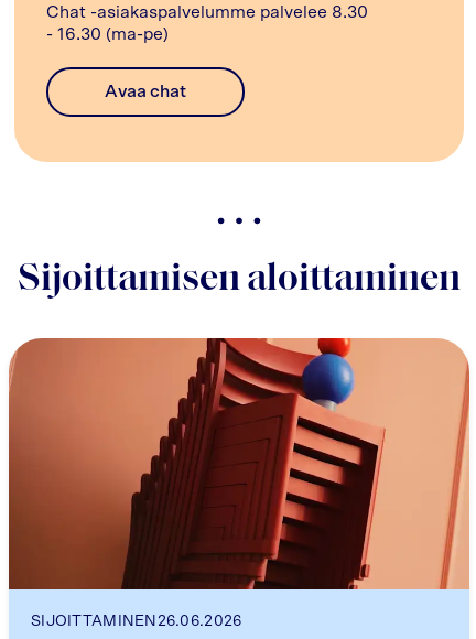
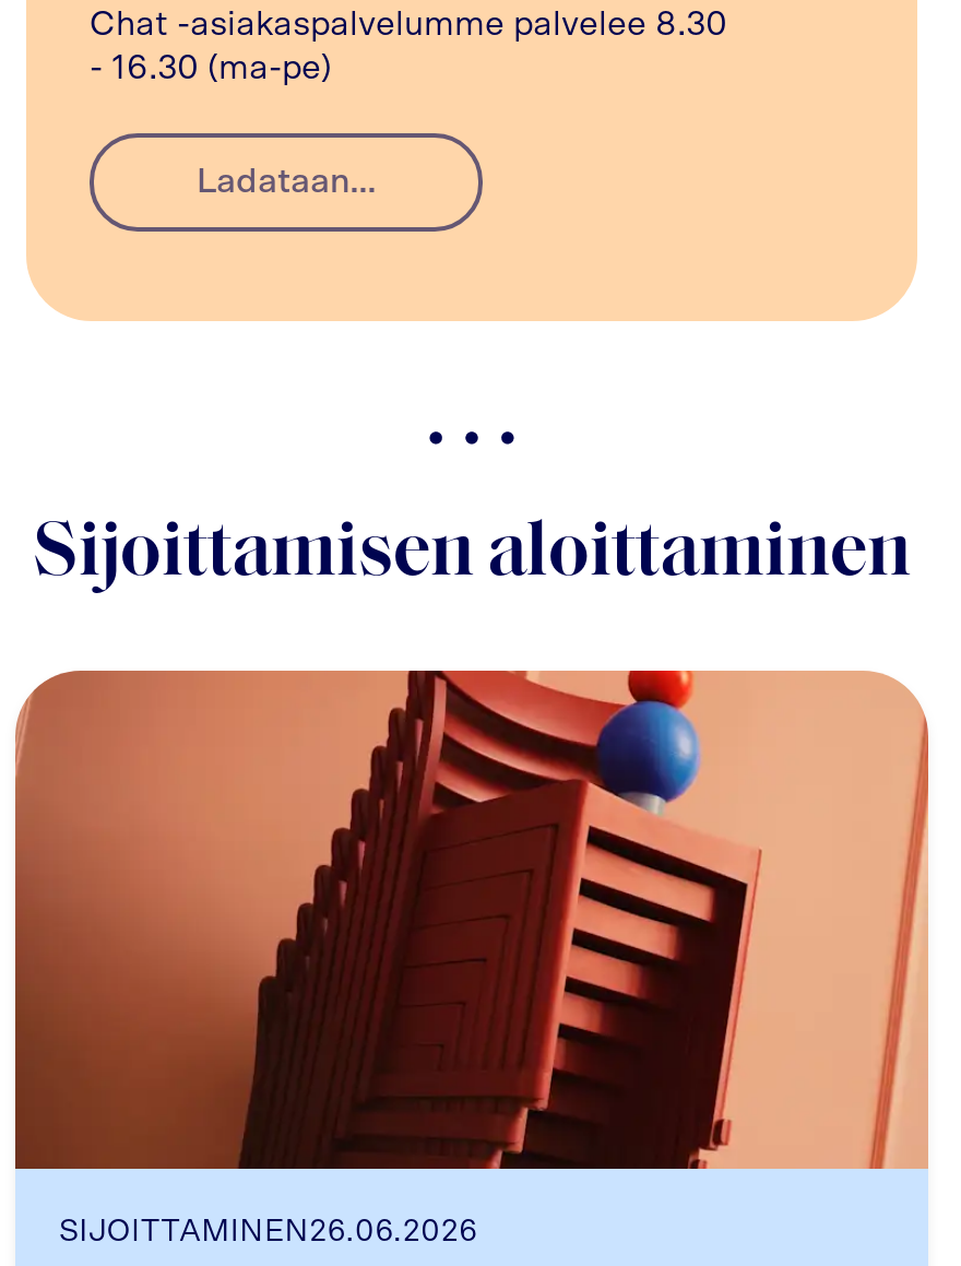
[105,83,186,100] Avaa chat -> [197,164,376,199] Ladataan...

